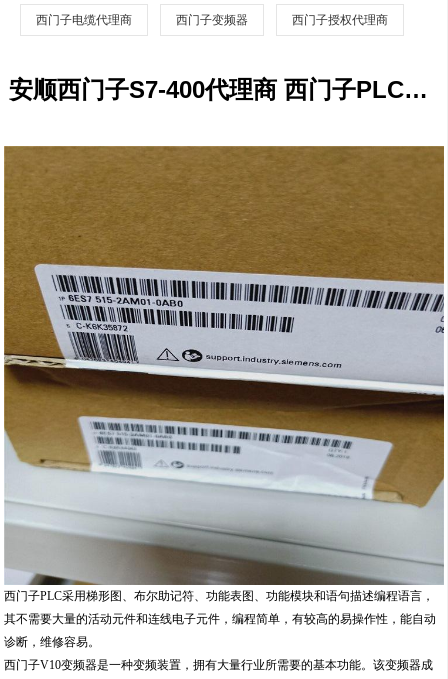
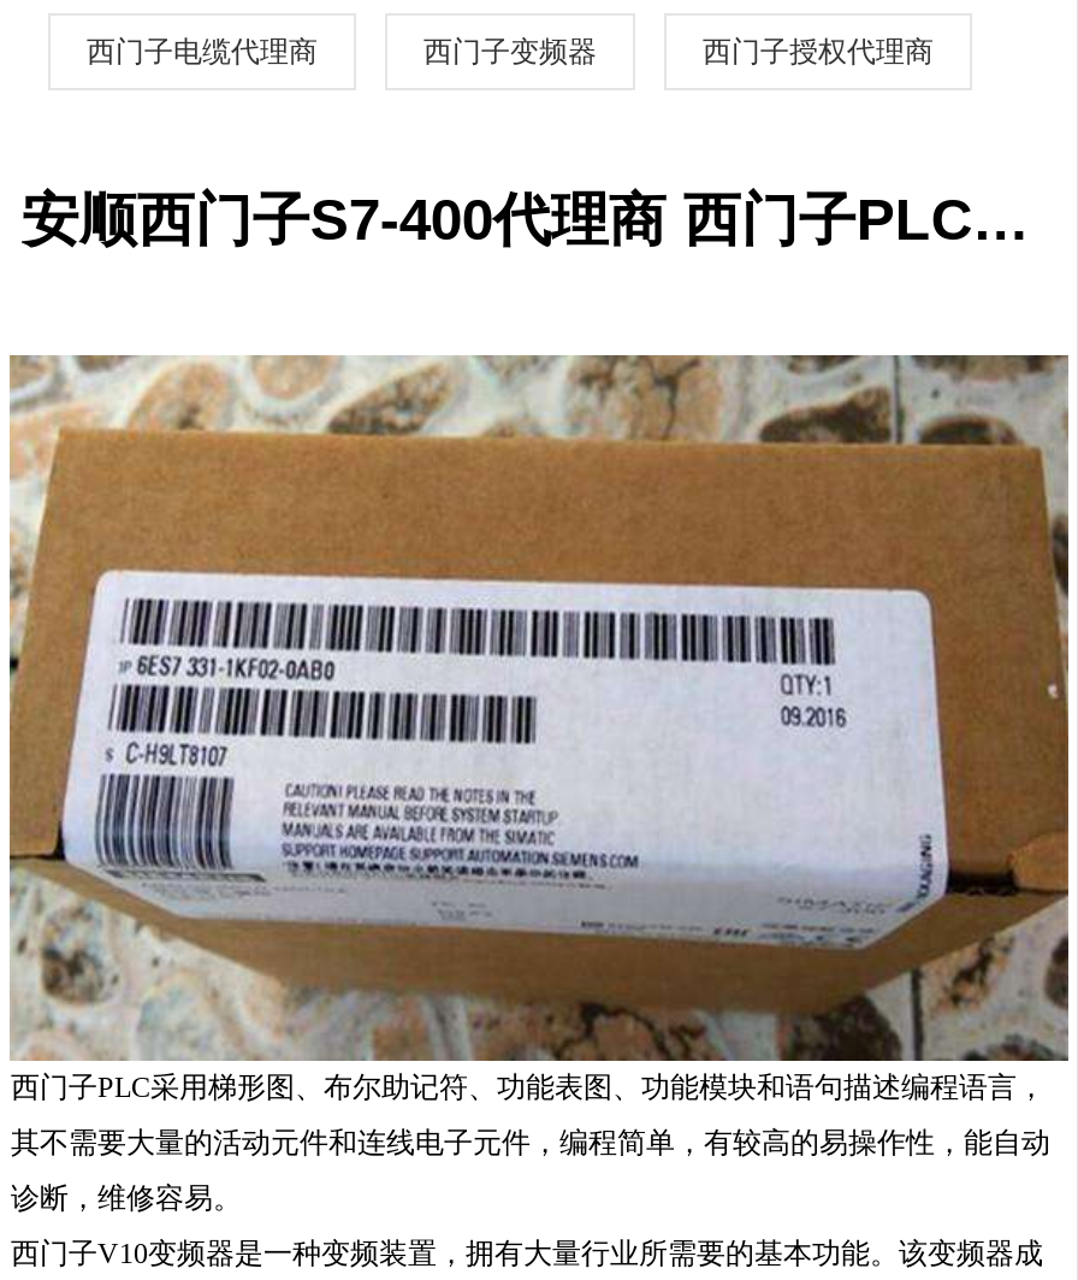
[3,145,445,586] [image] -> [7,355,1068,1063] [image]

